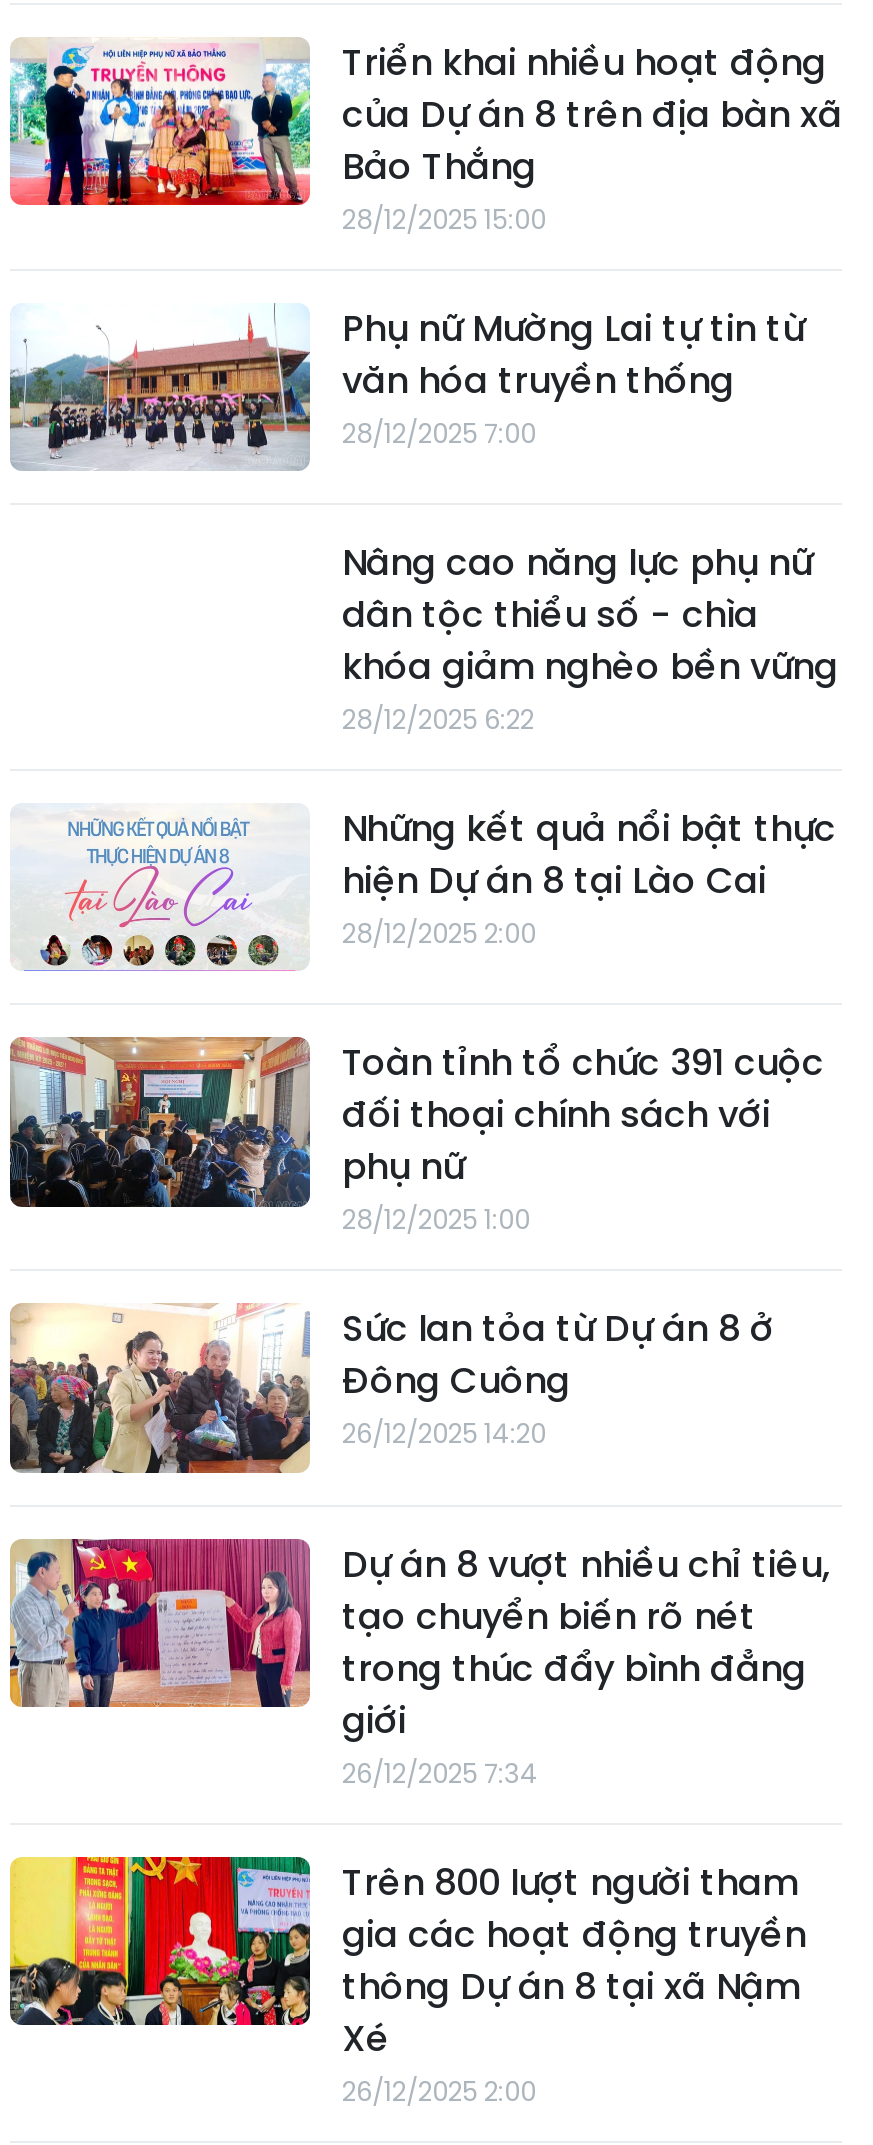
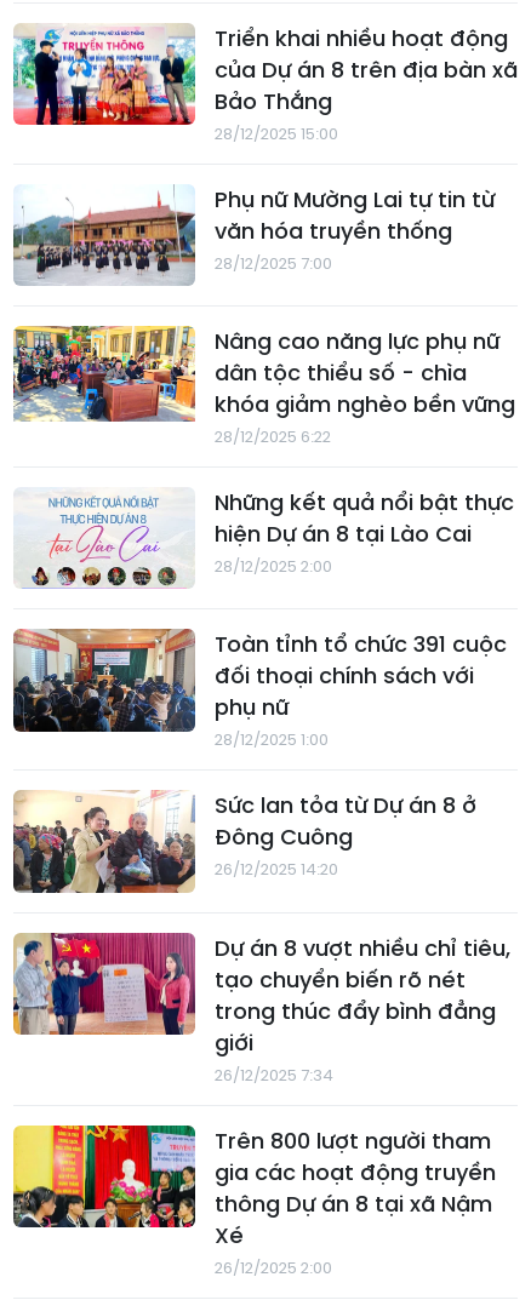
none -> [12,325,196,423] [image]

